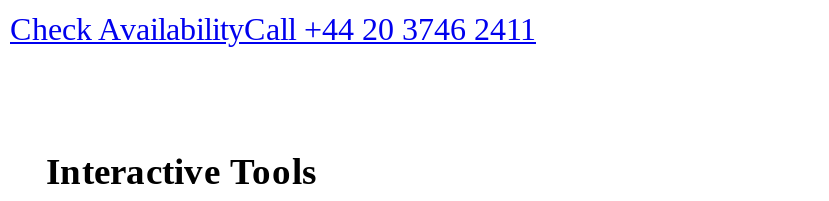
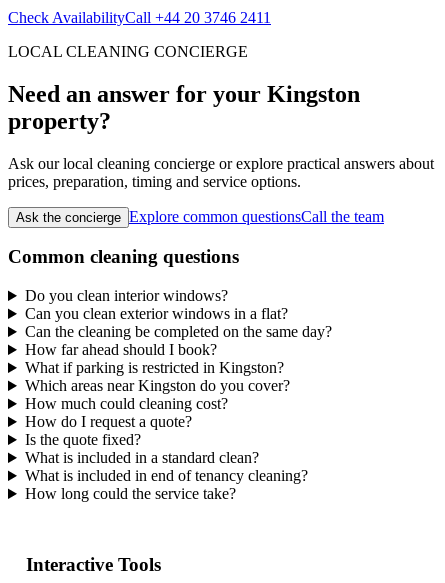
none -> [8,43,434,502] LOCAL CLEANING CONCIERGE | Need an answer for your Kingston | property? | Ask our local cleaning concierge or explore practical answers about | prices, preparation, timing and service options. | Ask the concierge Explore common questionsCall the team | Common cleaning questions | Do you clean interior windows? | Can you clean exterior windows in a flat? | Can the cleaning be completed on the same day? | How far ahead should I book? | What if parking is restricted in Kingston? | Which areas near Kingston do you cover? | How much could cleaning cost? | How do I request a quote? | Is the quote fixed? | What is included in a standard clean? | What is included in end of tenancy cleaning? | How long could the service take?

